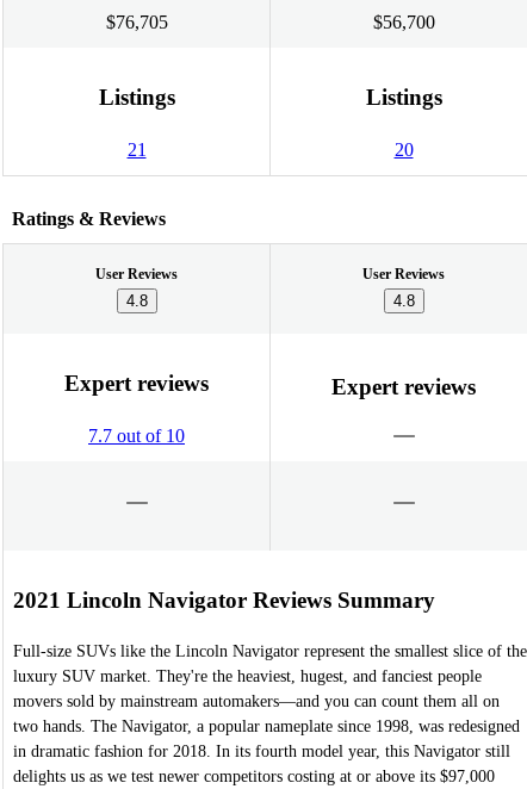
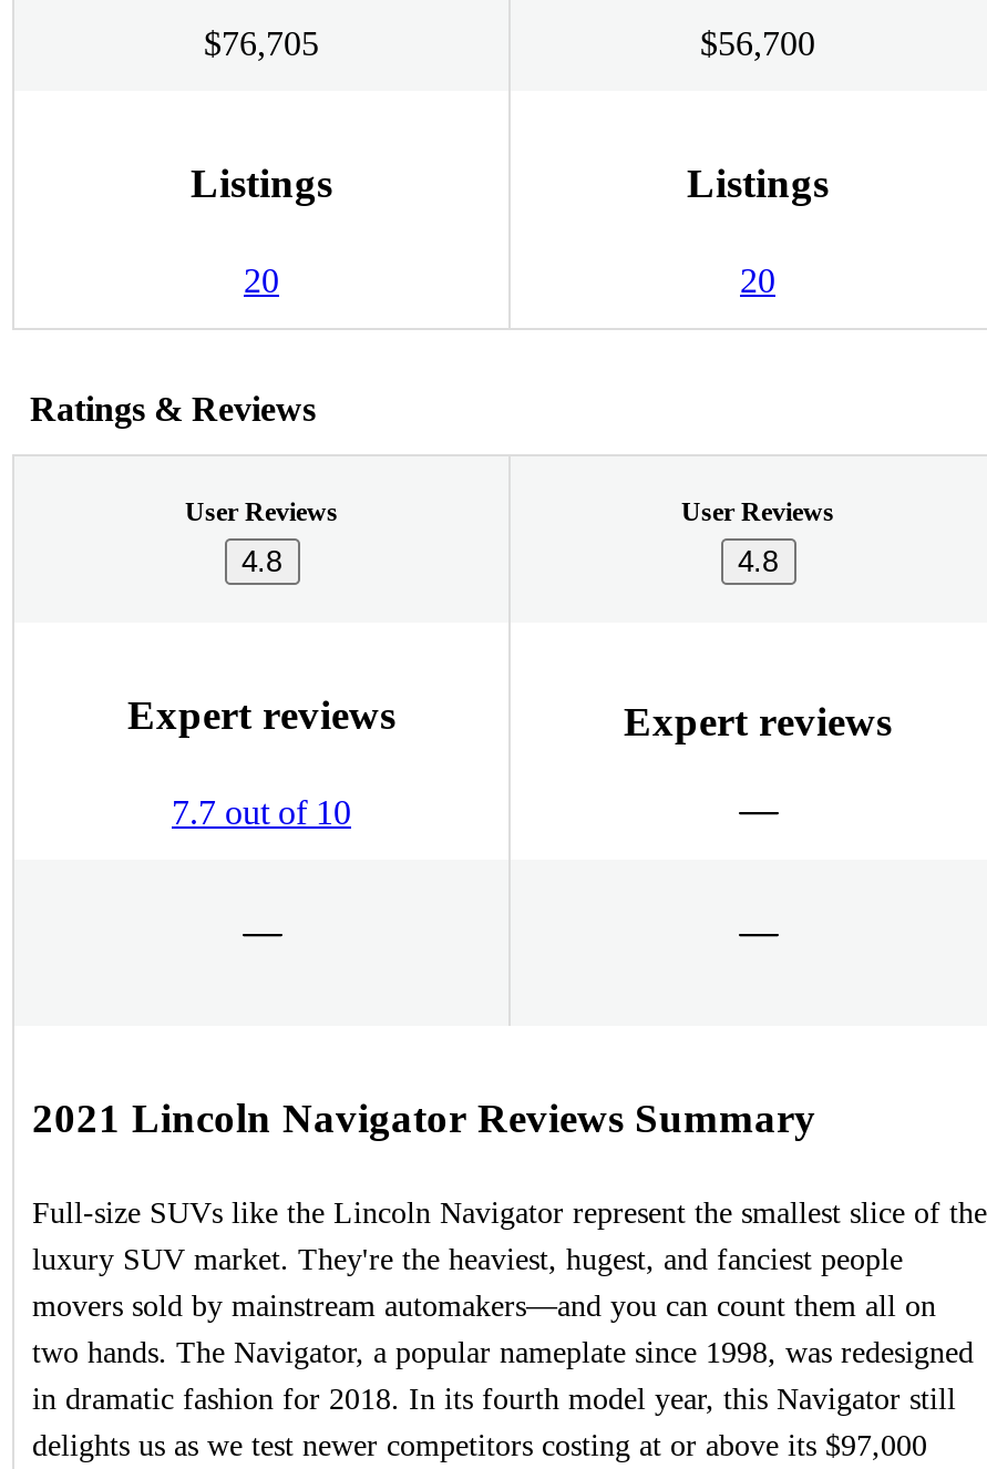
[127,140,146,160] 21 -> [244,262,279,300] 20

